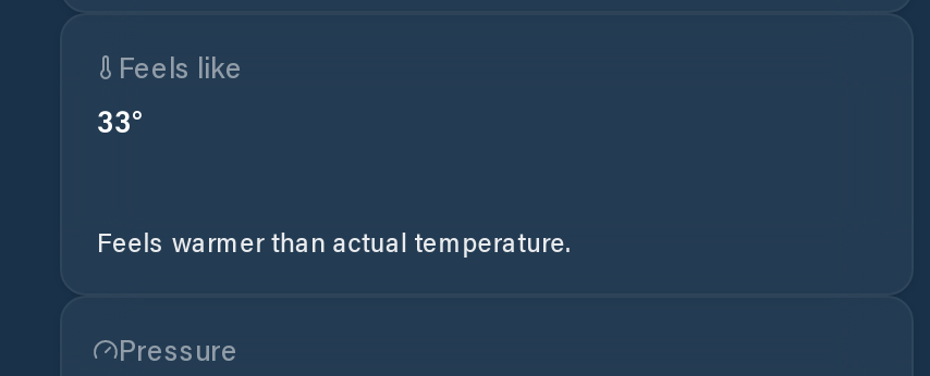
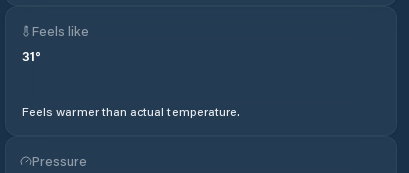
[97,100,145,141] 33° -> [22,46,41,65] 31°

